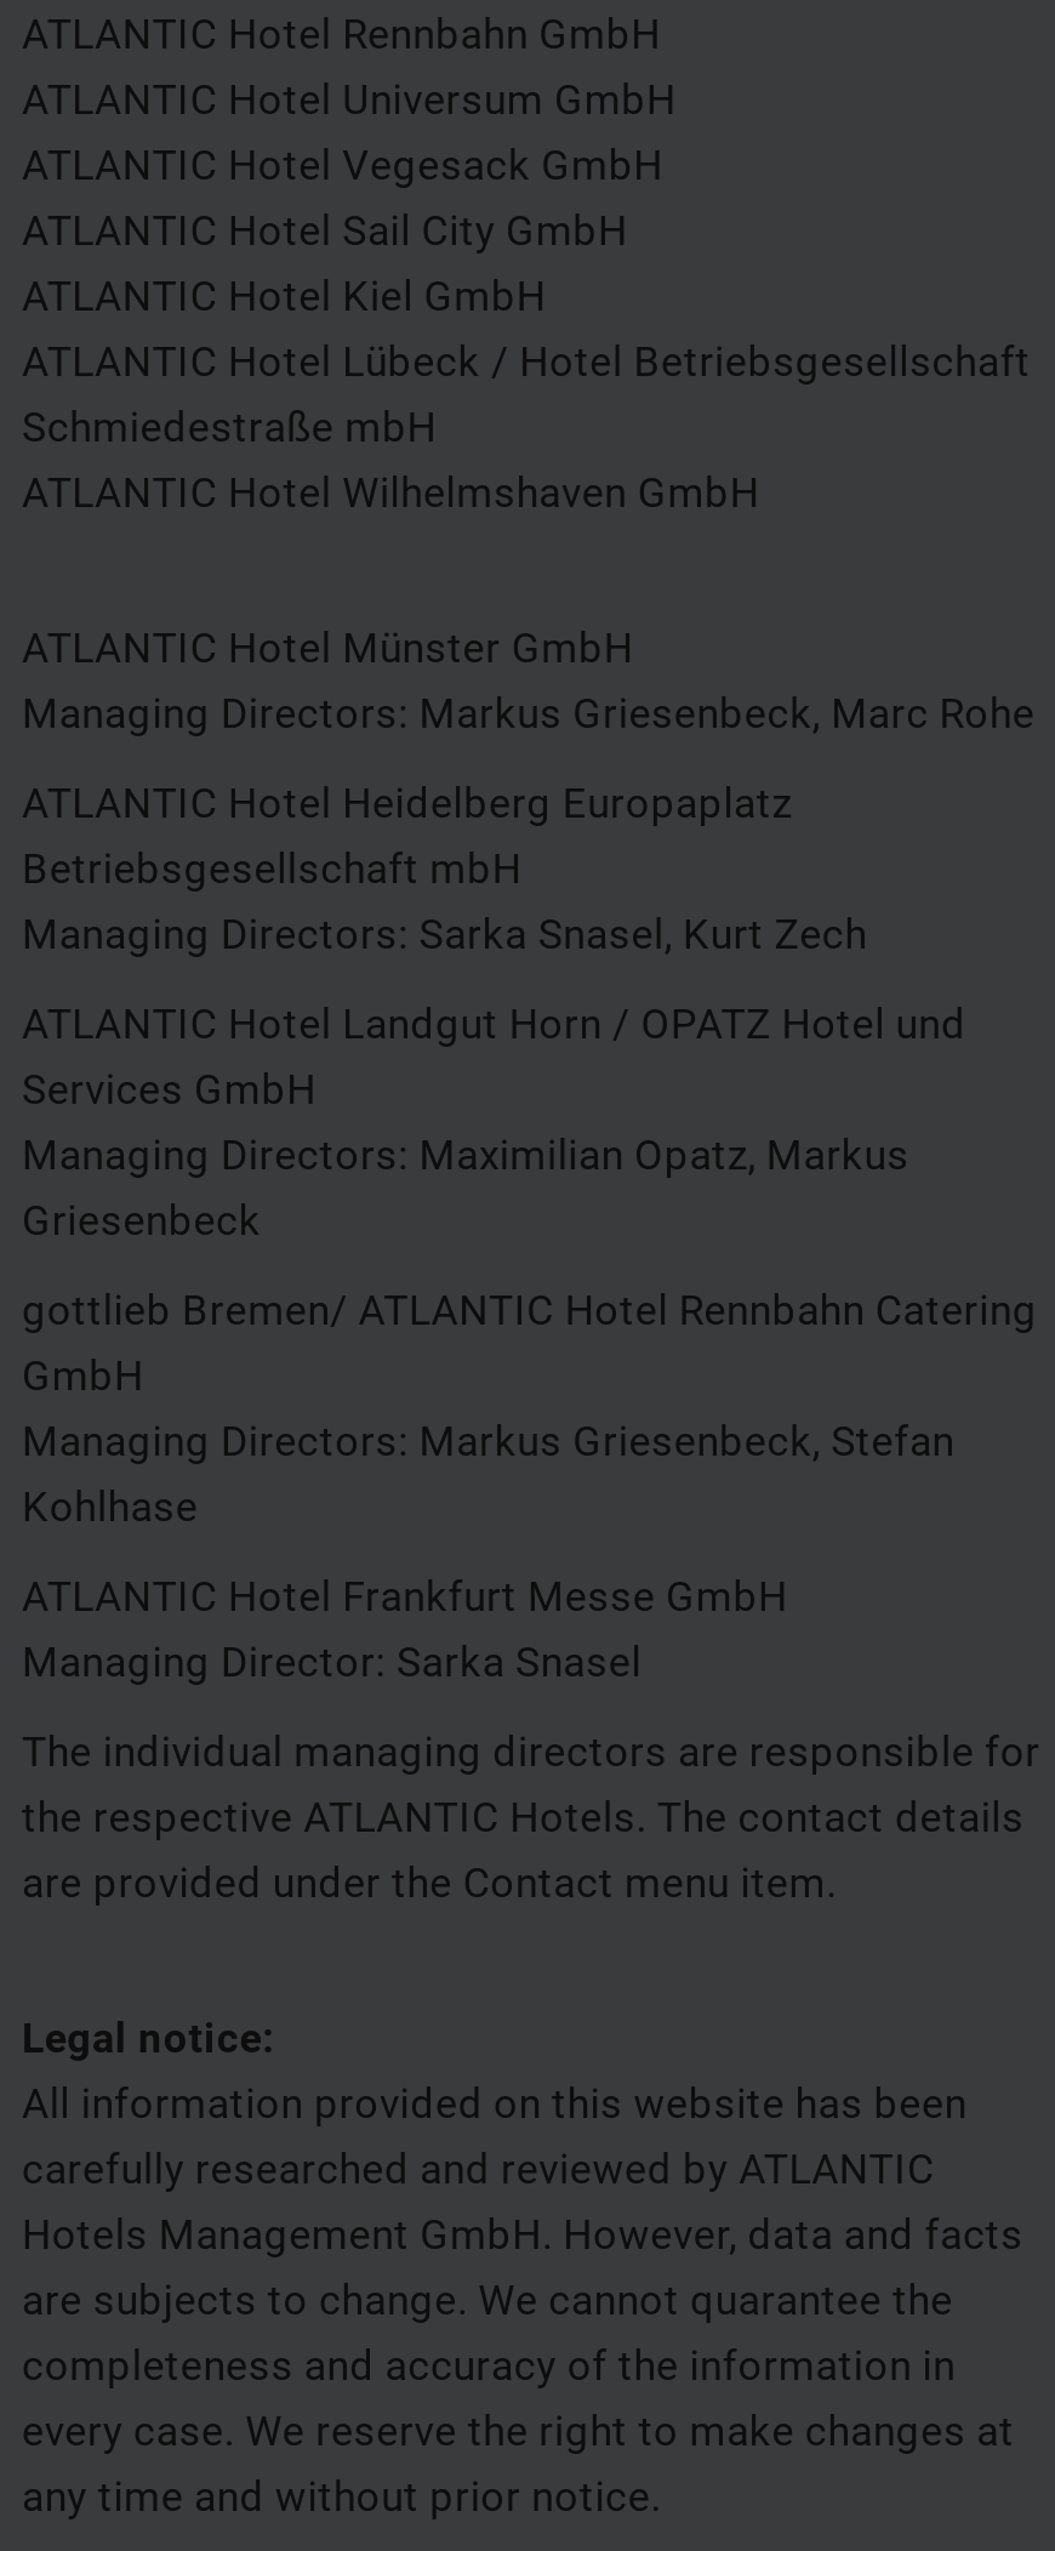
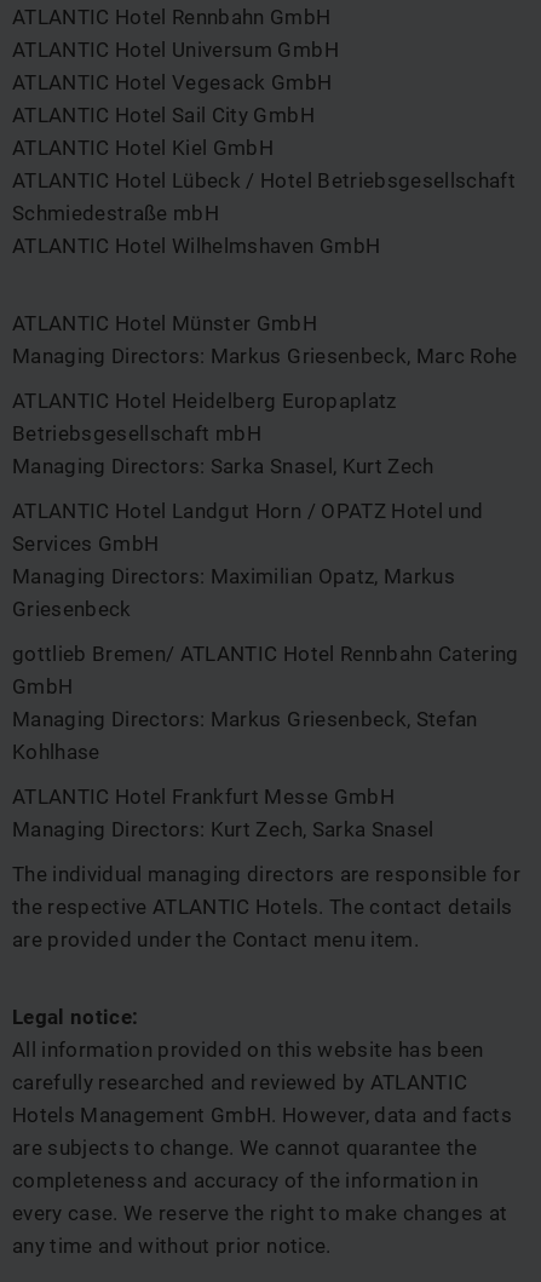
[22,1638,641,1686] Managing Director: Sarka Snasel -> [12,817,434,841] Managing Directors: Kurt Zech, Sarka Snasel

